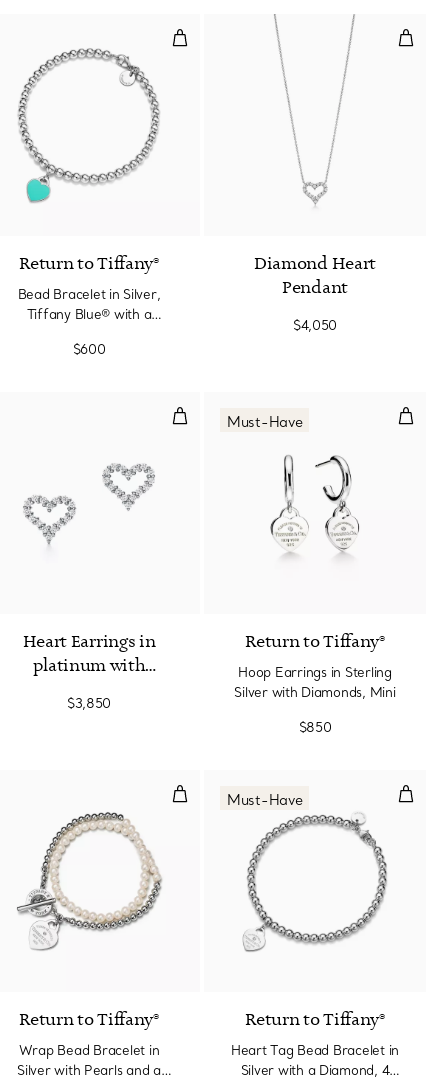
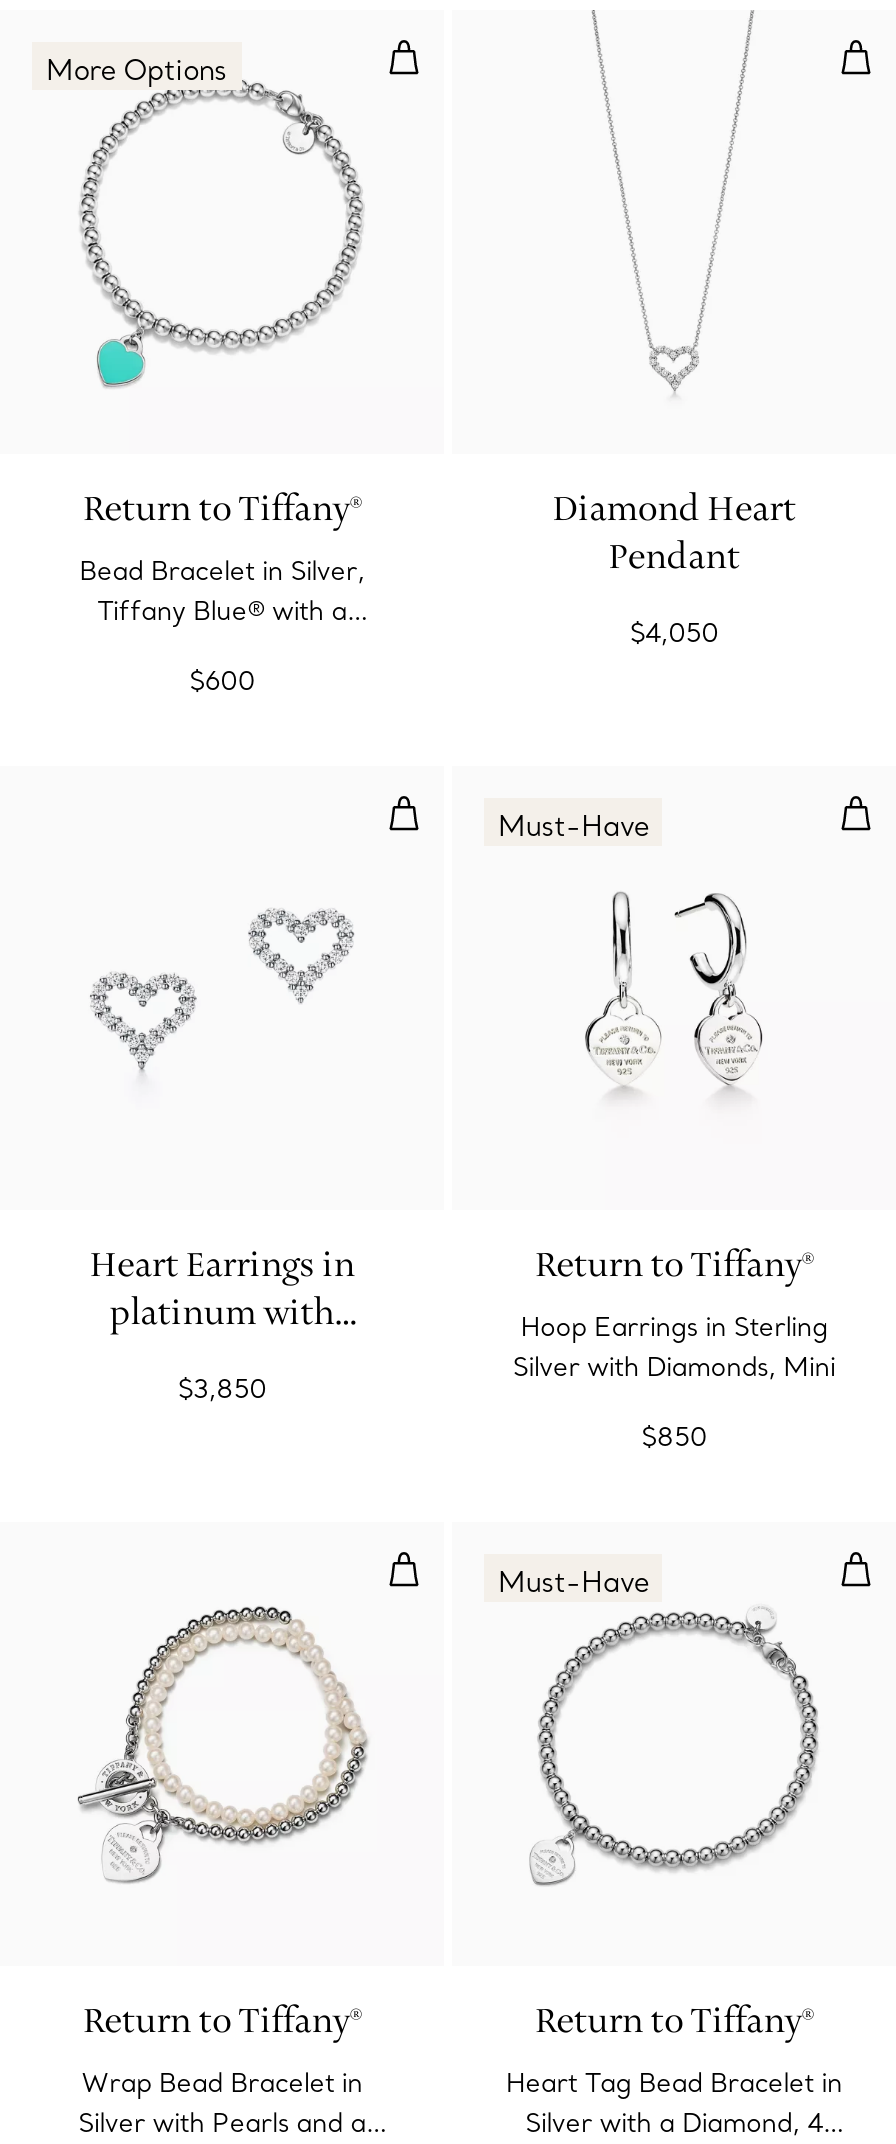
none -> [46,52,227,88] More Options

